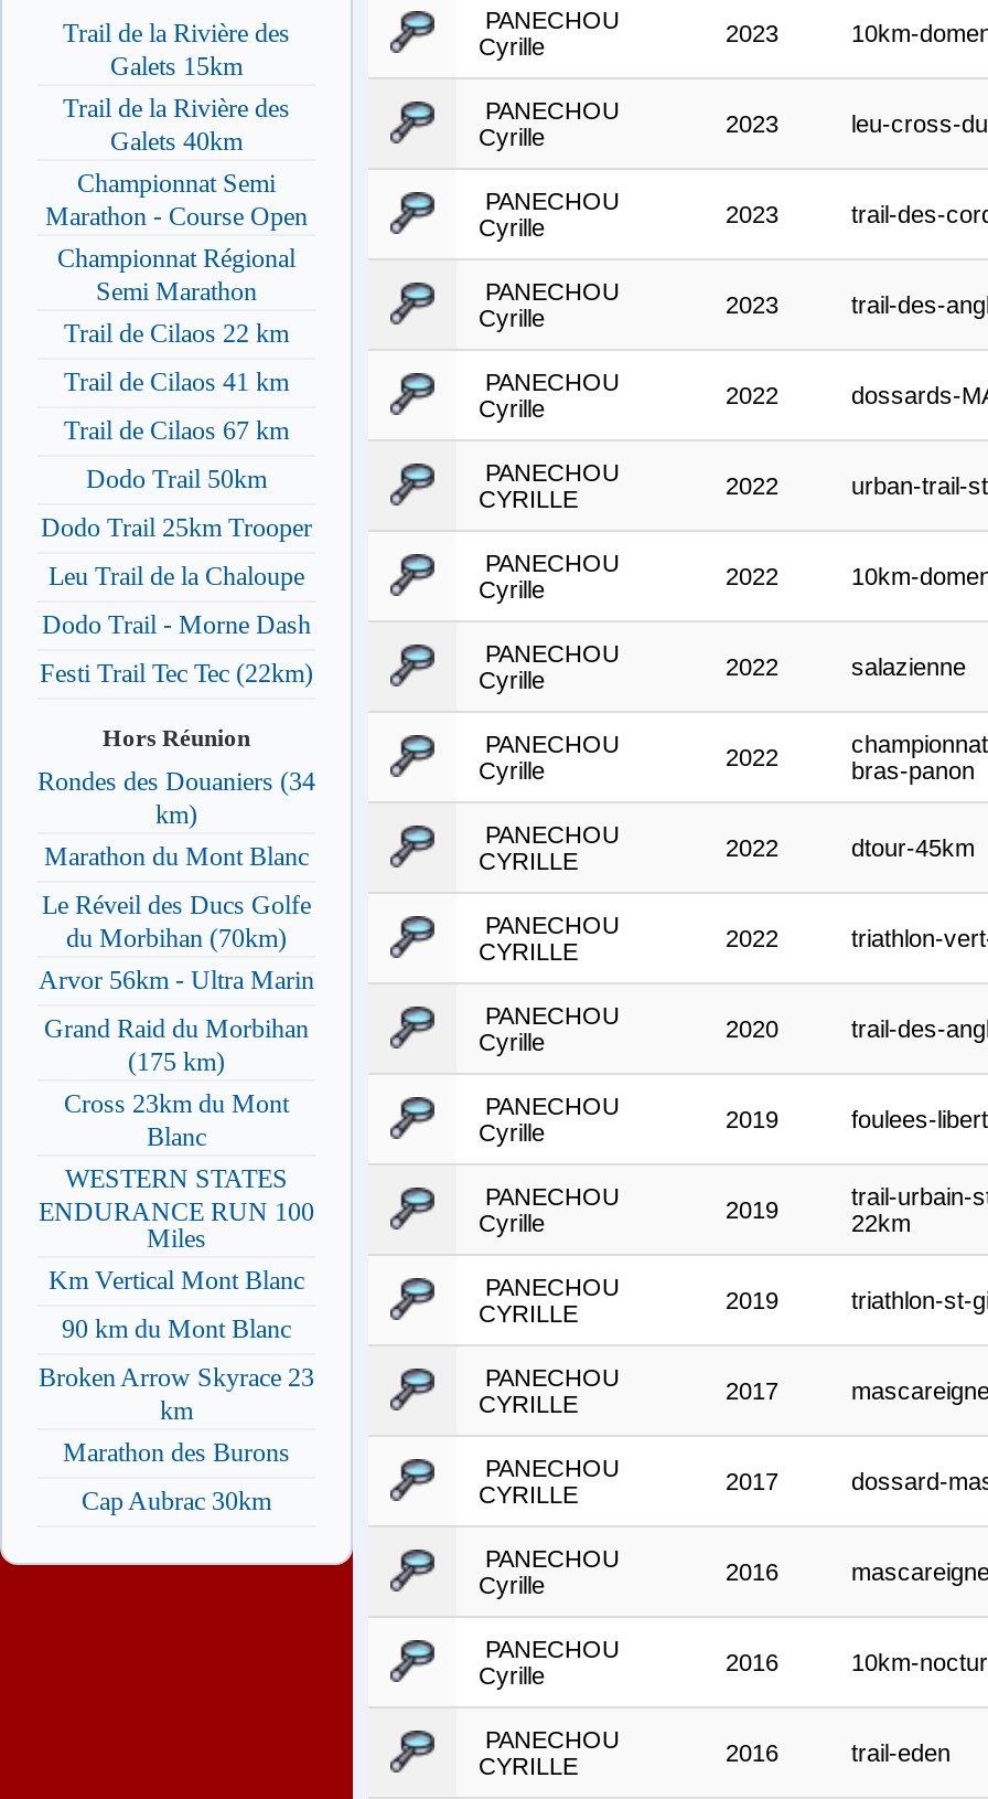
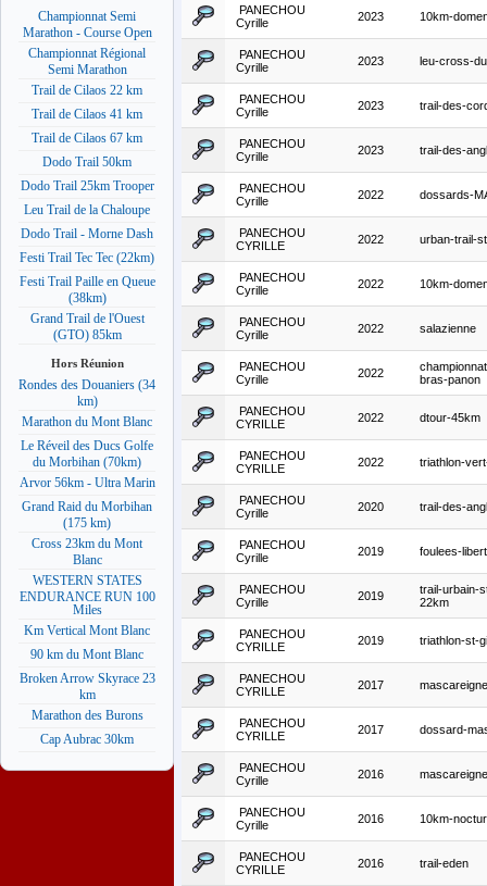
[63,18,290,153] Trail de la Rivière des | Galets 15km | Trail de la Rivière des | Galets 40km -> none
moved [40,168,313,689] -> [20,9,154,266]: Championnat Semi | Marathon - Course Open | Championnat Régional | ... | Dodo Trail - Morne Dash | Festi Trail Tec Tec (22km)
none -> [19,274,155,341] Festi Trail Paille en Queue | (38km) | Grand Trail de l'Ouest | (GTO) 85km

